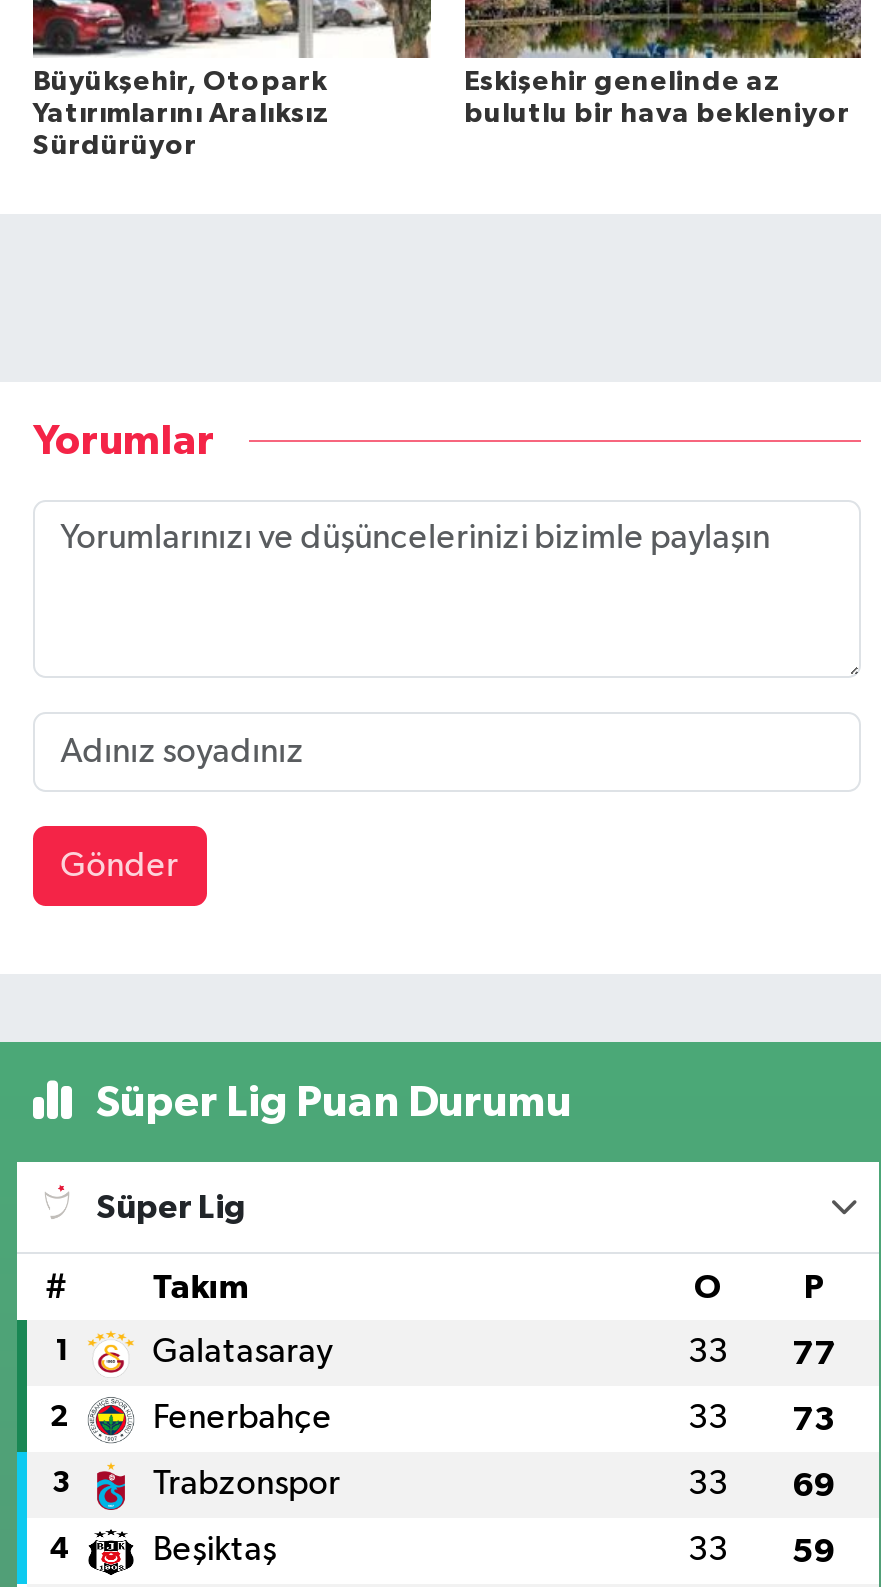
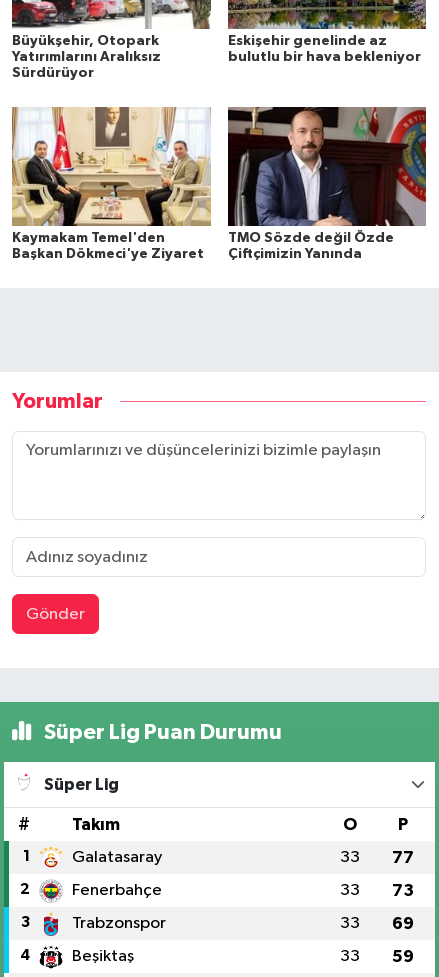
none -> [11,106,212,261] [image] | Kaymakam Temel'den | Başkan Dökmeci'ye Ziyaret
none -> [227,106,427,261] [image] | TMO Sözde değil Özde | Çiftçimizin Yanında

